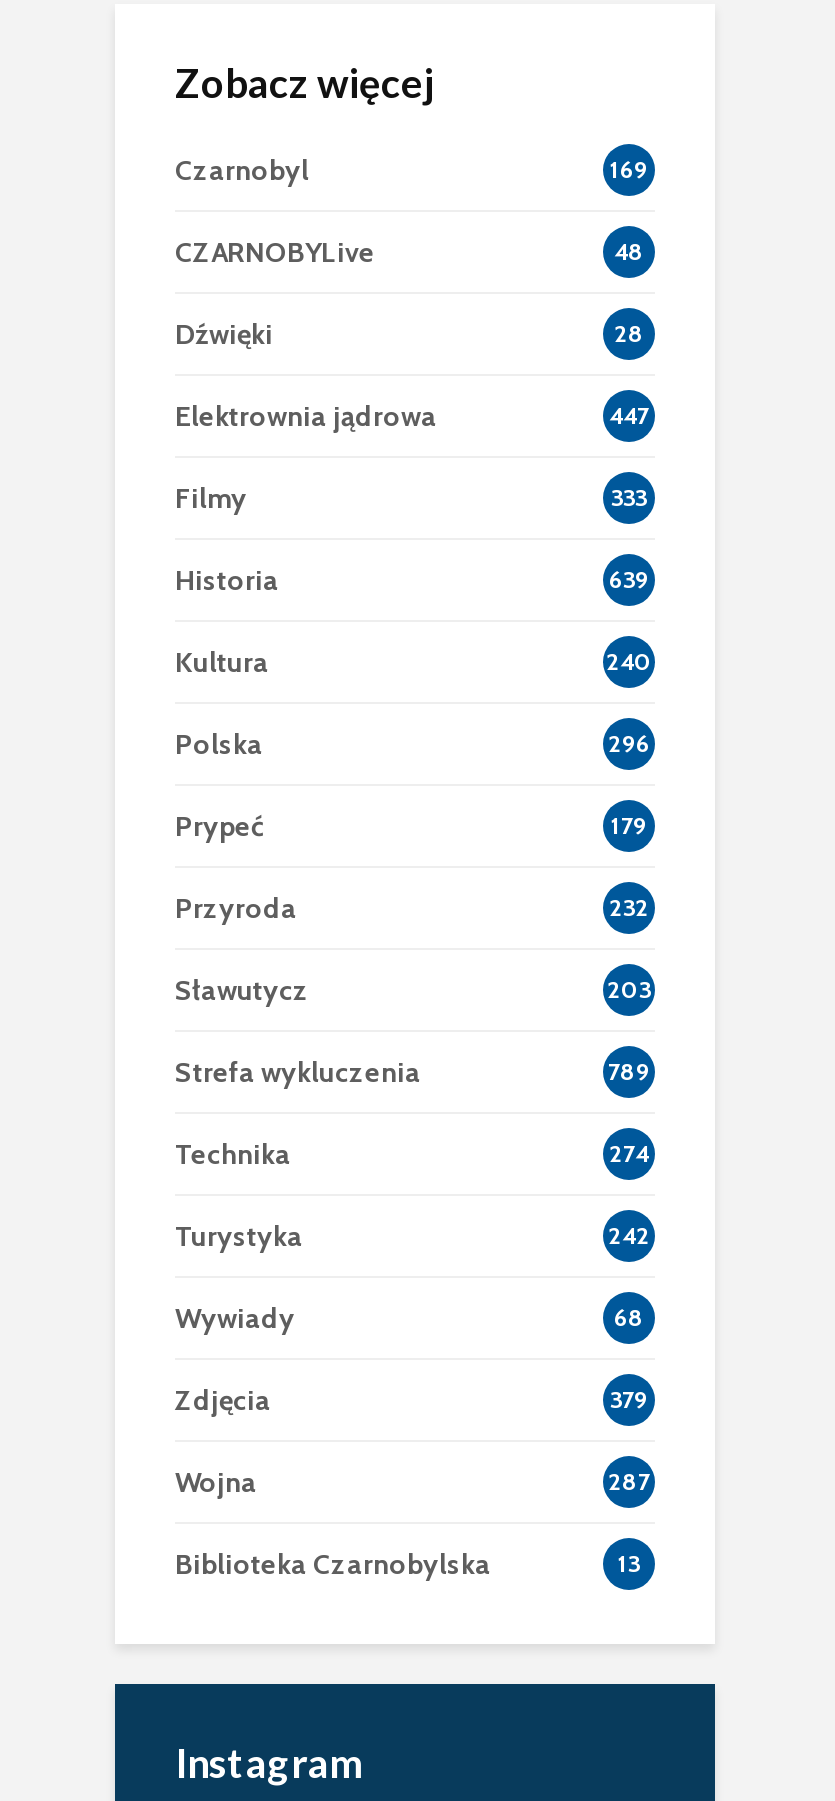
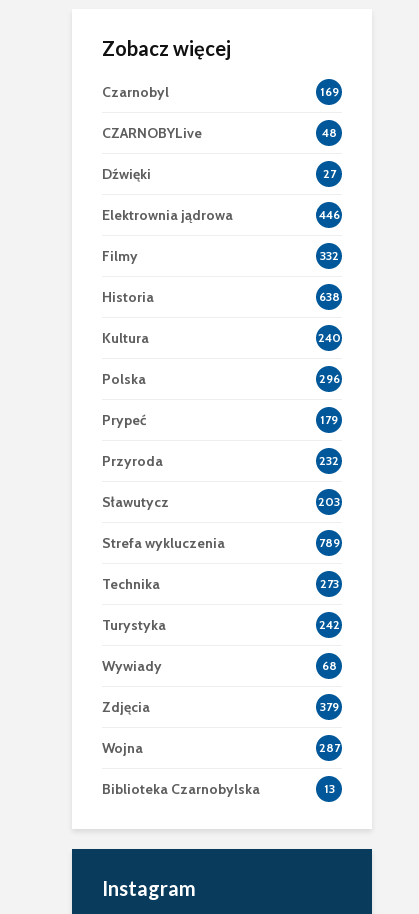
[614,318,644,348] 28 -> [322,166,335,181] 27
[609,400,649,430] 447 -> [318,207,339,222] 446
[611,482,647,512] 333 -> [319,248,338,263] 332
[609,564,649,594] 639 -> [318,289,339,304] 638
[609,1138,649,1168] 274 -> [319,576,338,591] 273

